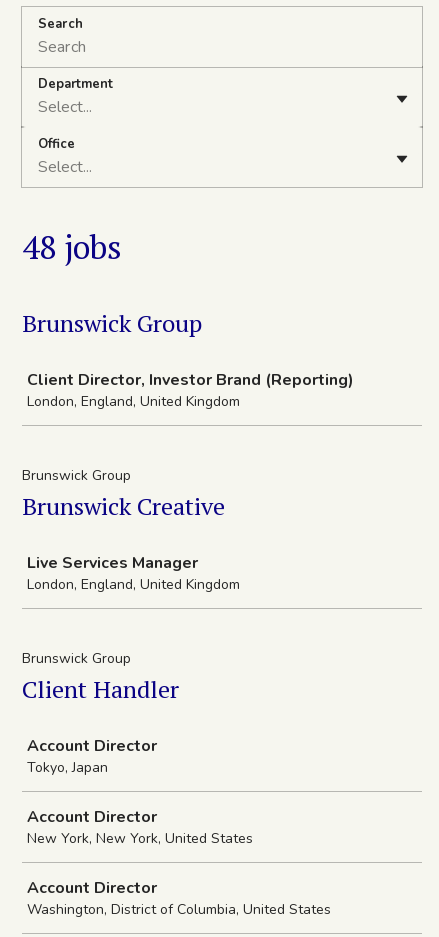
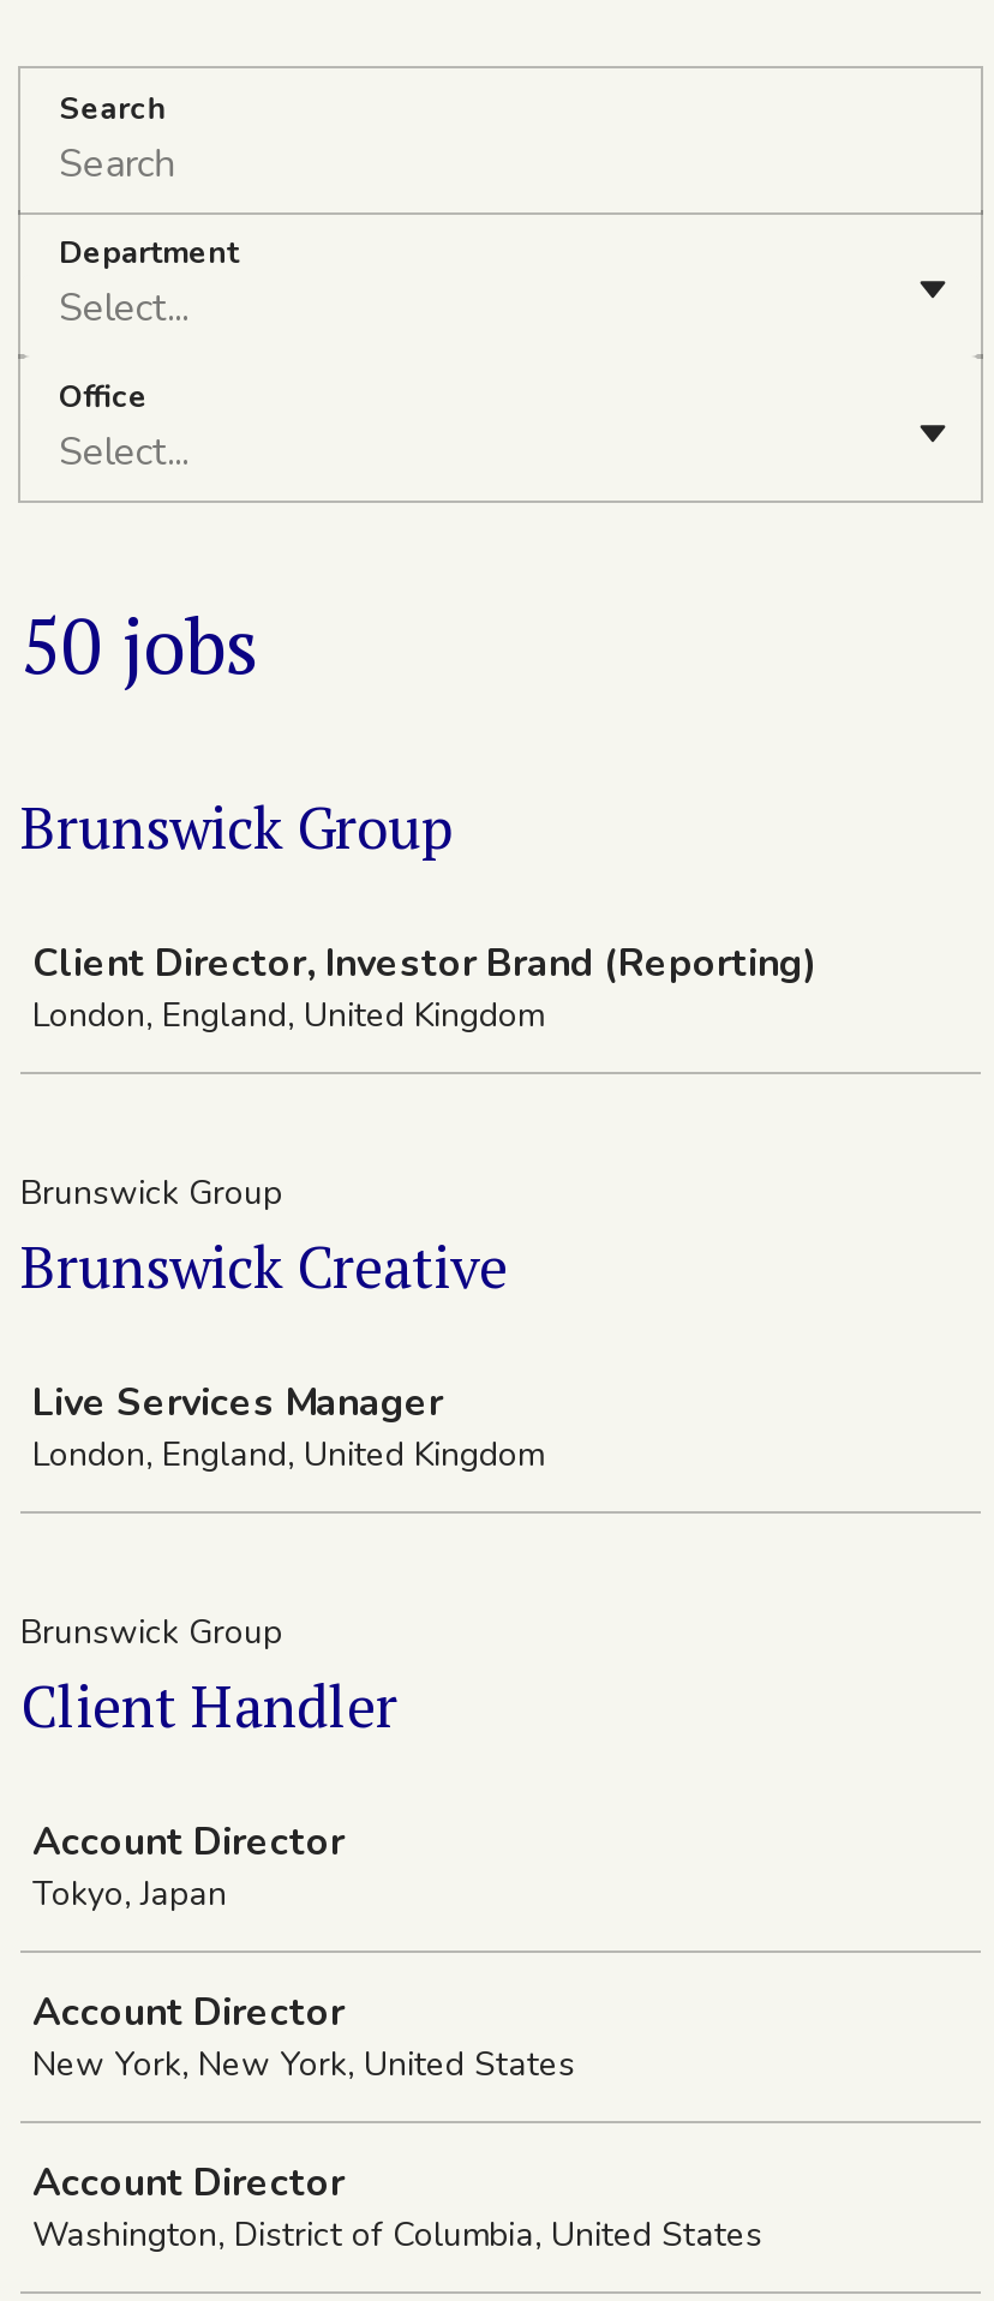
[22,226,122,268] 48 jobs -> [20,594,261,695] 50 jobs

